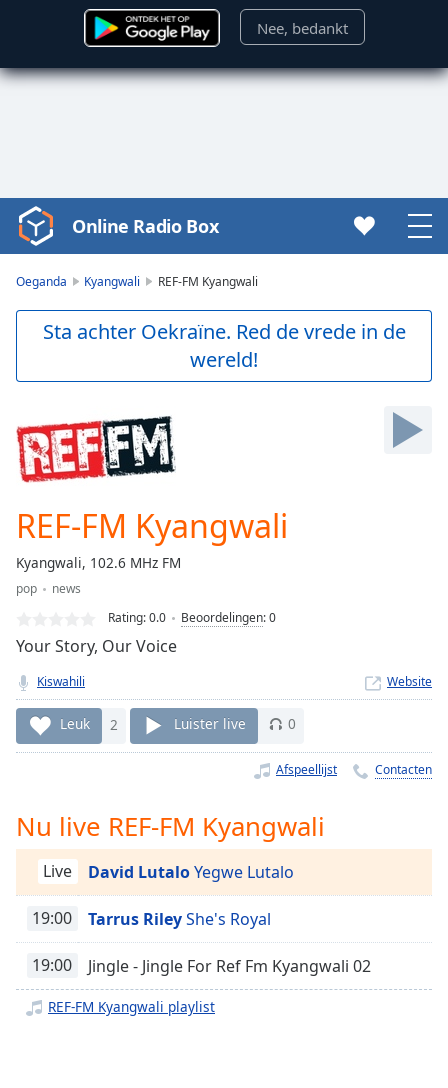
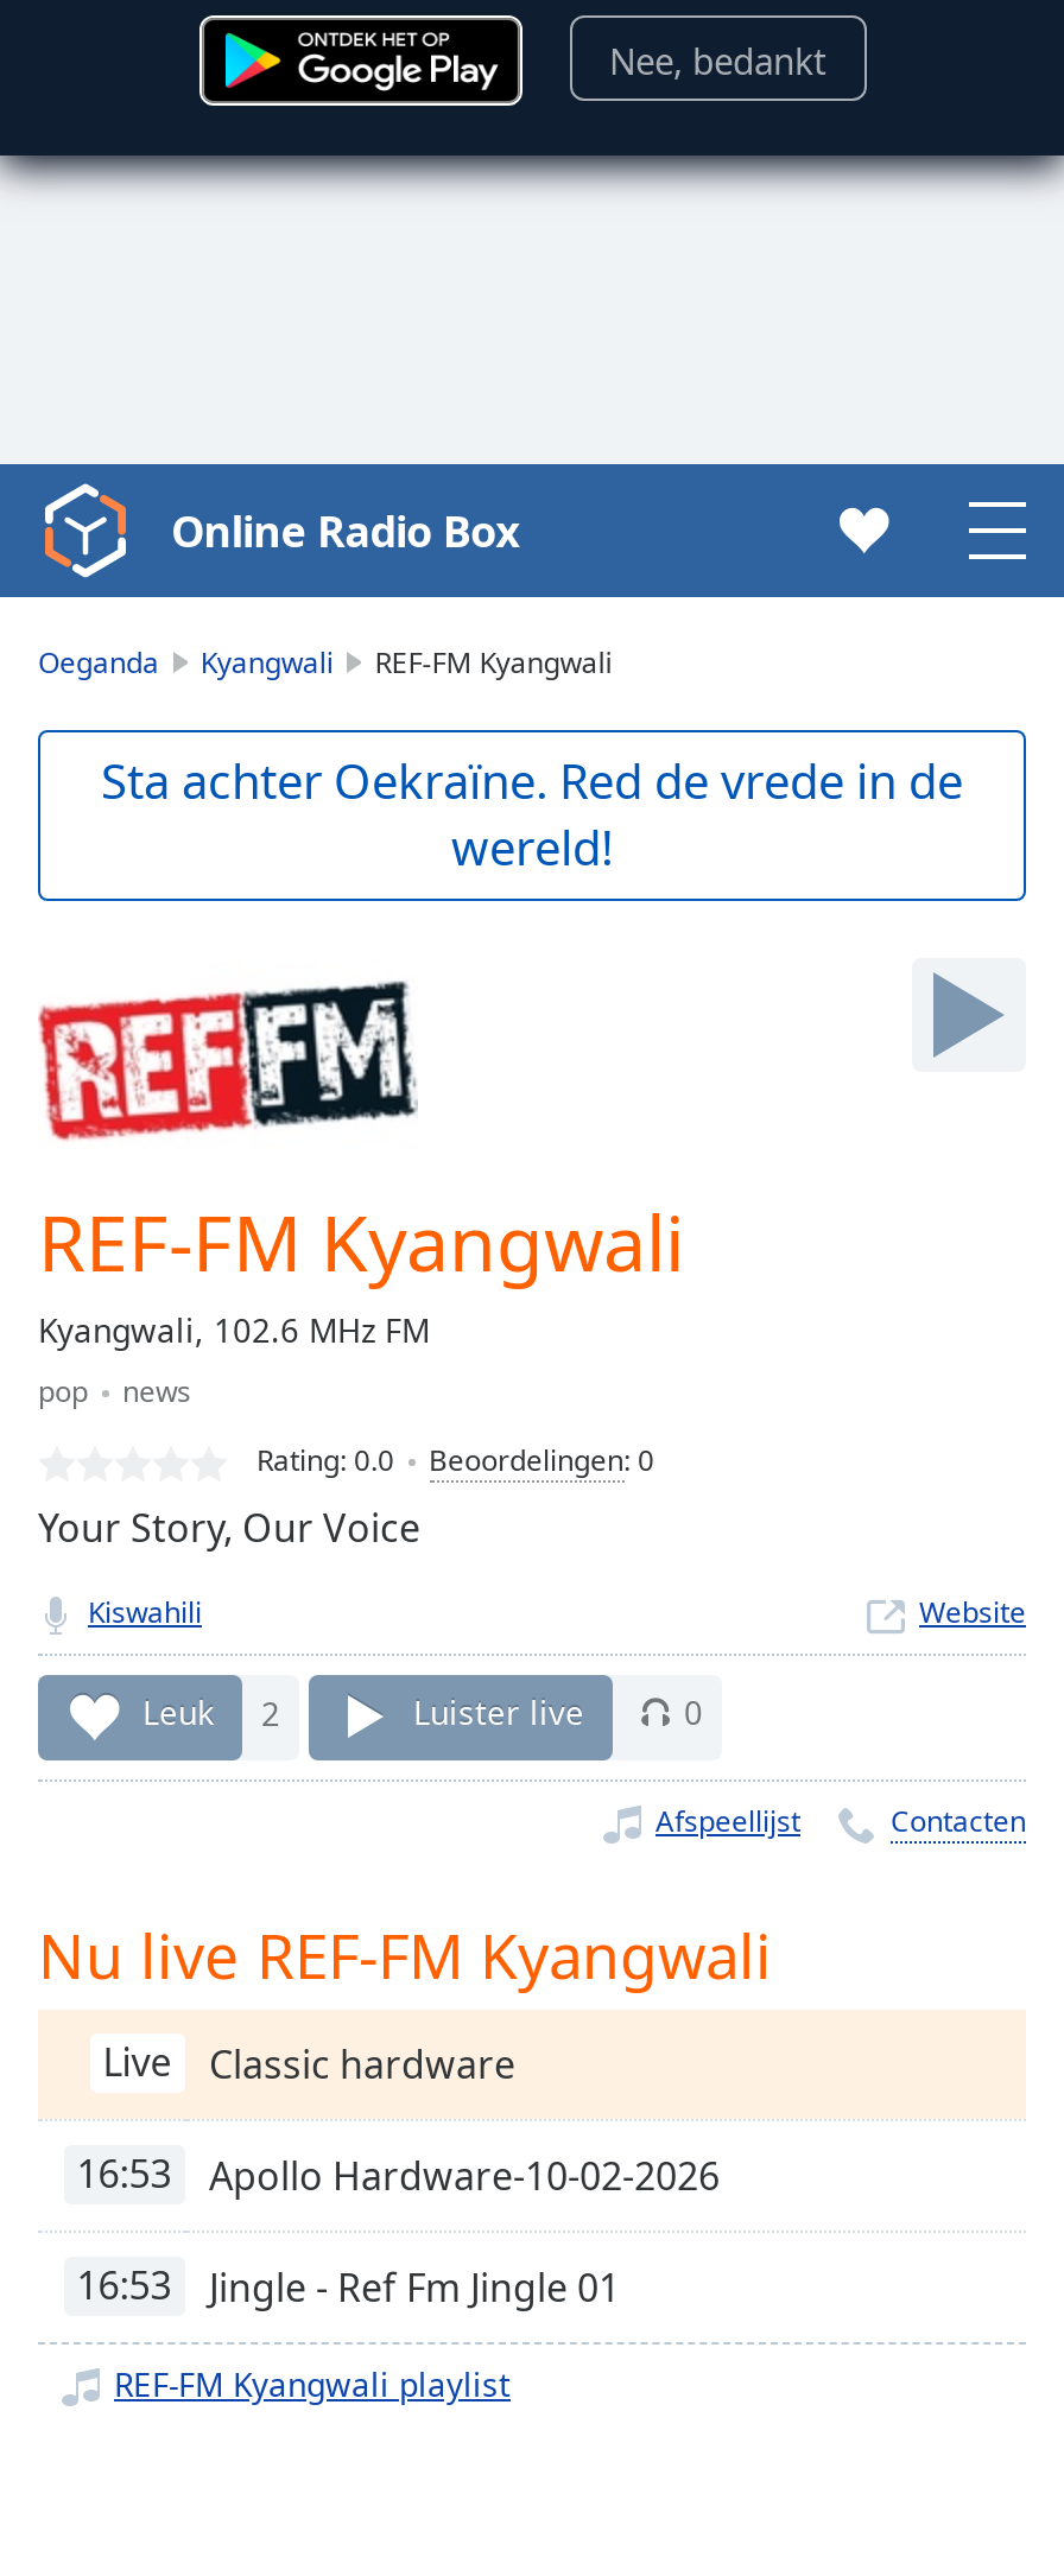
[88,861,294,883] David Lutalo Yegwe Lutalo -> [209,2037,515,2090] Classic hardware
[32,907,271,930] 19:00 | Tarrus Riley She's Royal -> [76,2149,720,2201] 16:53 | Apollo Hardware-10-02-2026
[32,954,371,977] 19:00 | Jingle - Jingle For Ref Fm Kyangwali 02 -> [76,2260,620,2313] 16:53 | Jingle - Ref Fm Jingle 01

